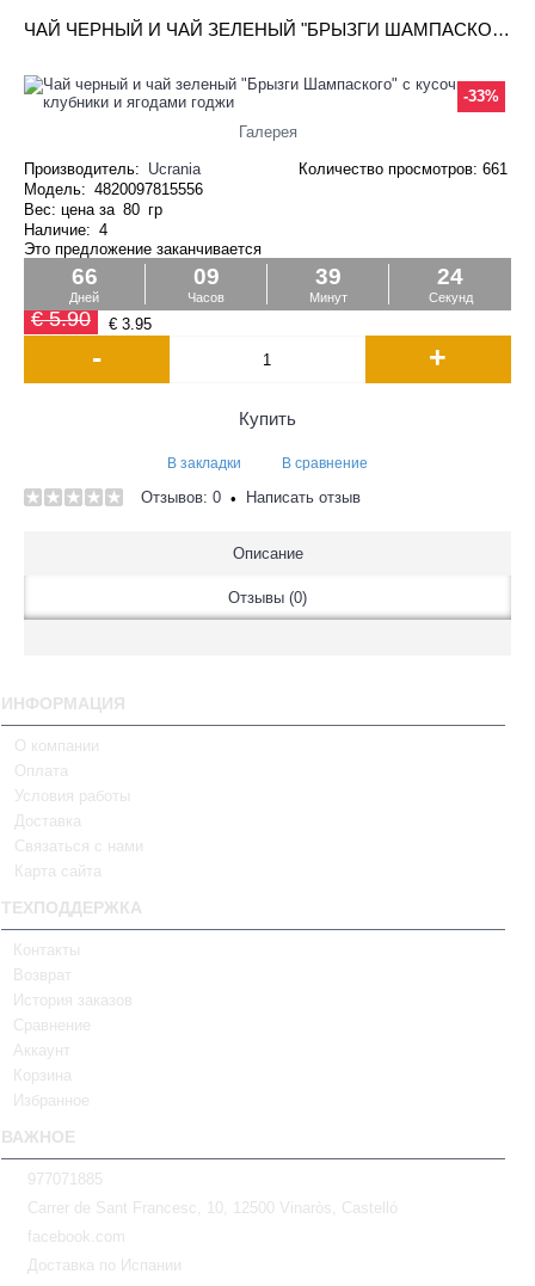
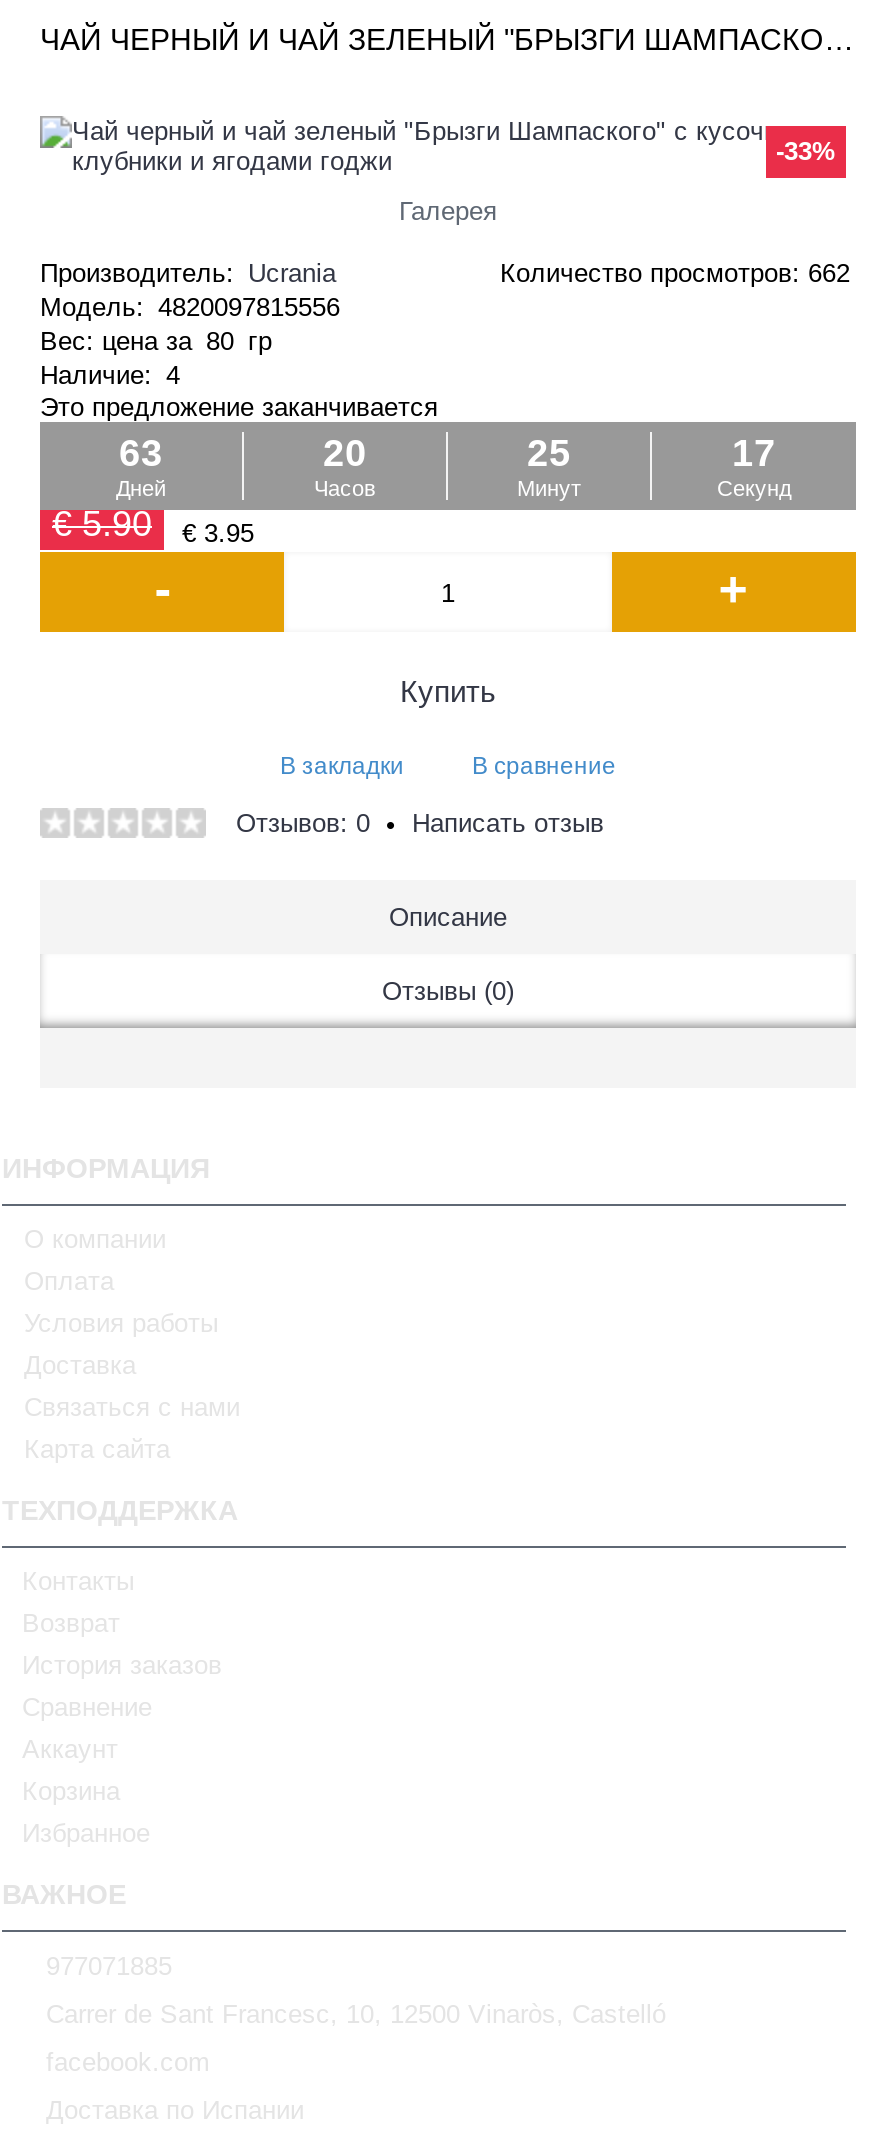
[299,160,508,178] Количество просмотров: 661 -> [500,258,850,288] Количество просмотров: 662
[71,264,97,289] 66 -> [119,432,163,474] 63
[193,264,219,289] 09 -> [323,432,367,474] 20
[315,264,341,289] 39 -> [527,432,571,474] 25
[437,264,463,289] 24 -> [732,432,776,474] 17

